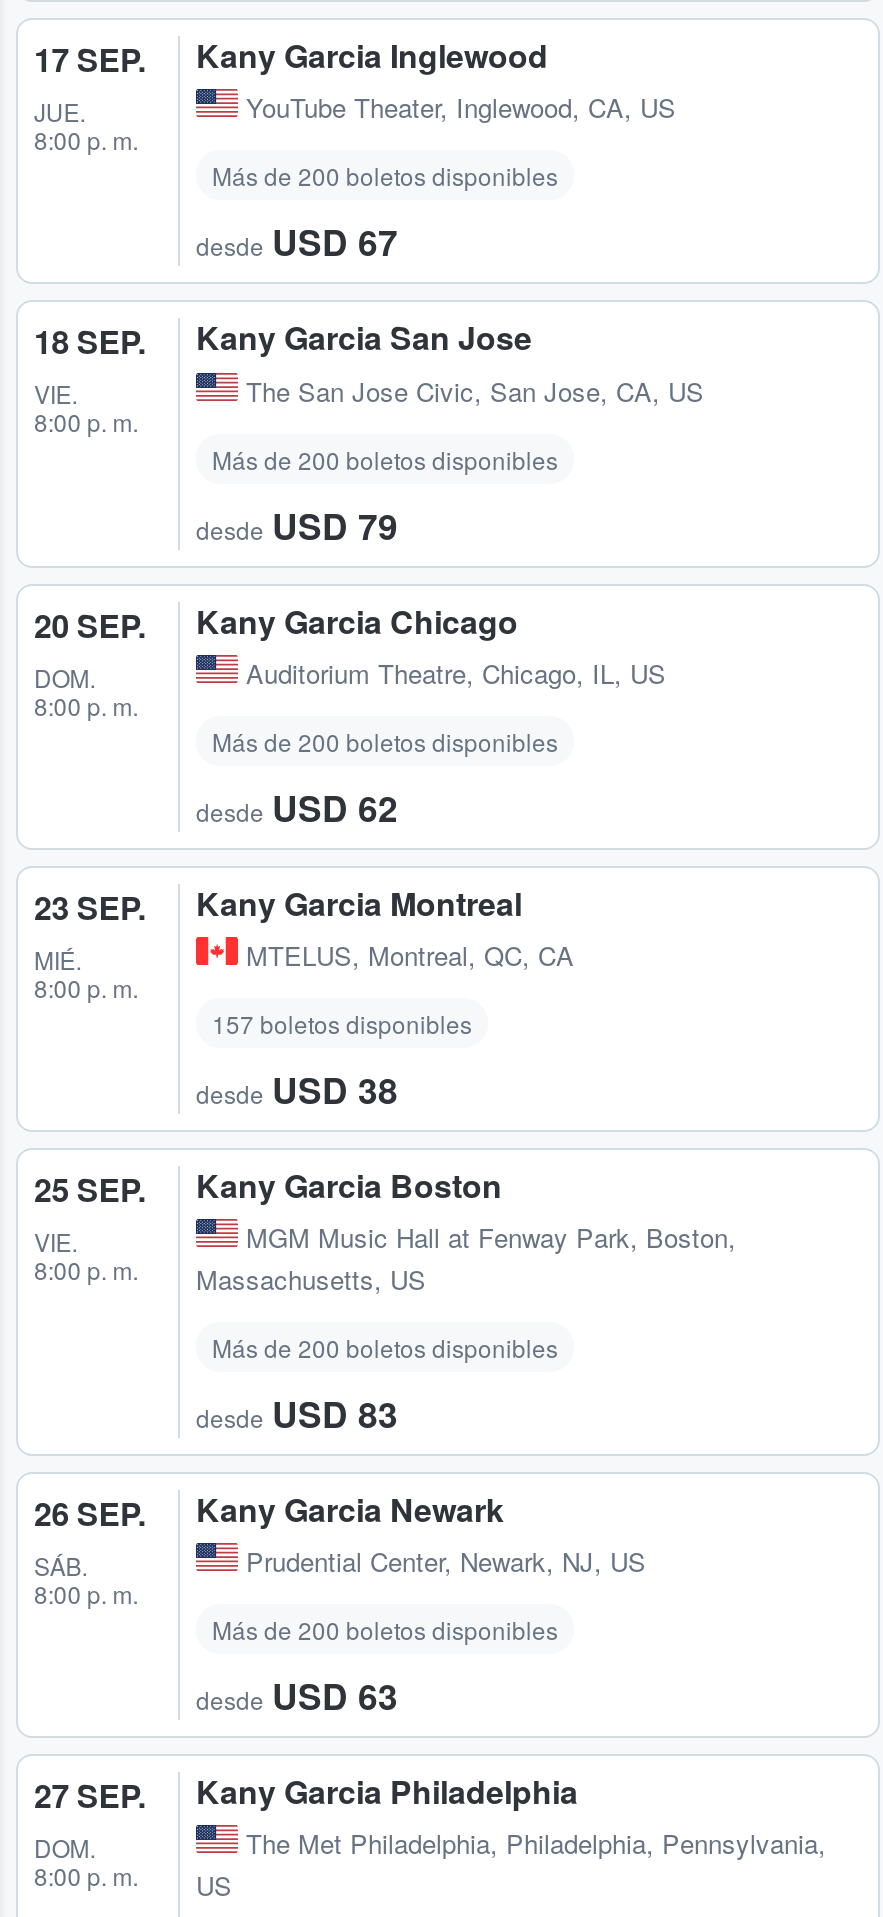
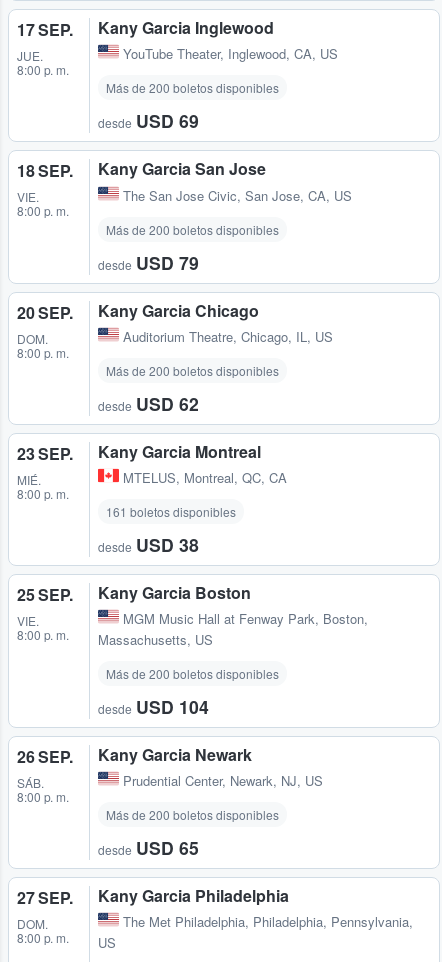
[196,217,398,267] desde USD 67 -> [98,108,199,133] desde USD 69
[212,1006,472,1040] 157 boletos disponibles -> [106,503,236,520] 161 boletos disponibles
[196,1388,398,1438] desde USD 83 -> [98,694,209,719] desde USD 104
[196,1670,398,1720] desde USD 63 -> [98,835,199,860] desde USD 65

